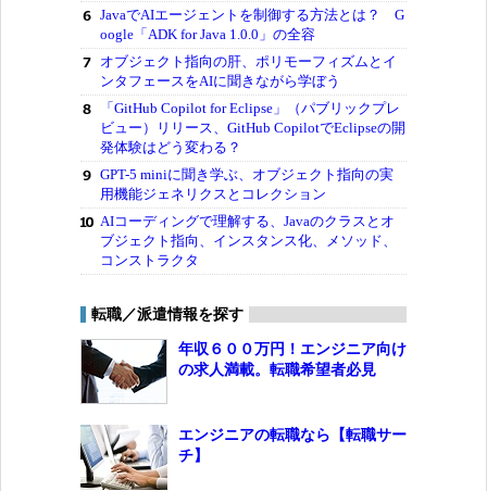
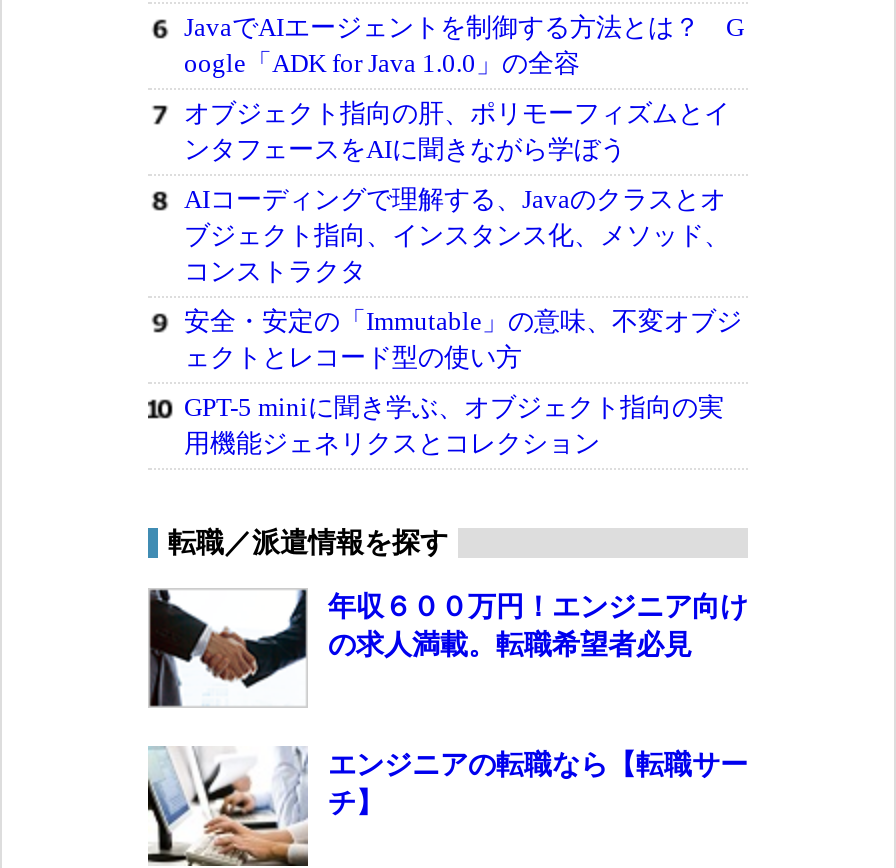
[100,100,405,155] 「GitHub Copilot for Eclipse」（パブリックプレ | ビュー）リリース、GitHub CopilotでEclipseの開 | 発体験はどう変わる？ -> none
moved [100,166,394,202] -> [184,392,724,458]: GPT-5 miniに聞き学ぶ、オブジェクト指向の実 | 用機能ジェネリクスとコレクション
moved [100,213,397,268] -> [184,184,730,286]: AIコーディングで理解する、Javaのクラスとオ | ブジェクト指向、インスタンス化、メソッド、 | コンストラクタ
none -> [184,306,742,372] 安全・安定の「Immutable」の意味、不変オブジ | ェクトとレコード型の使い方

